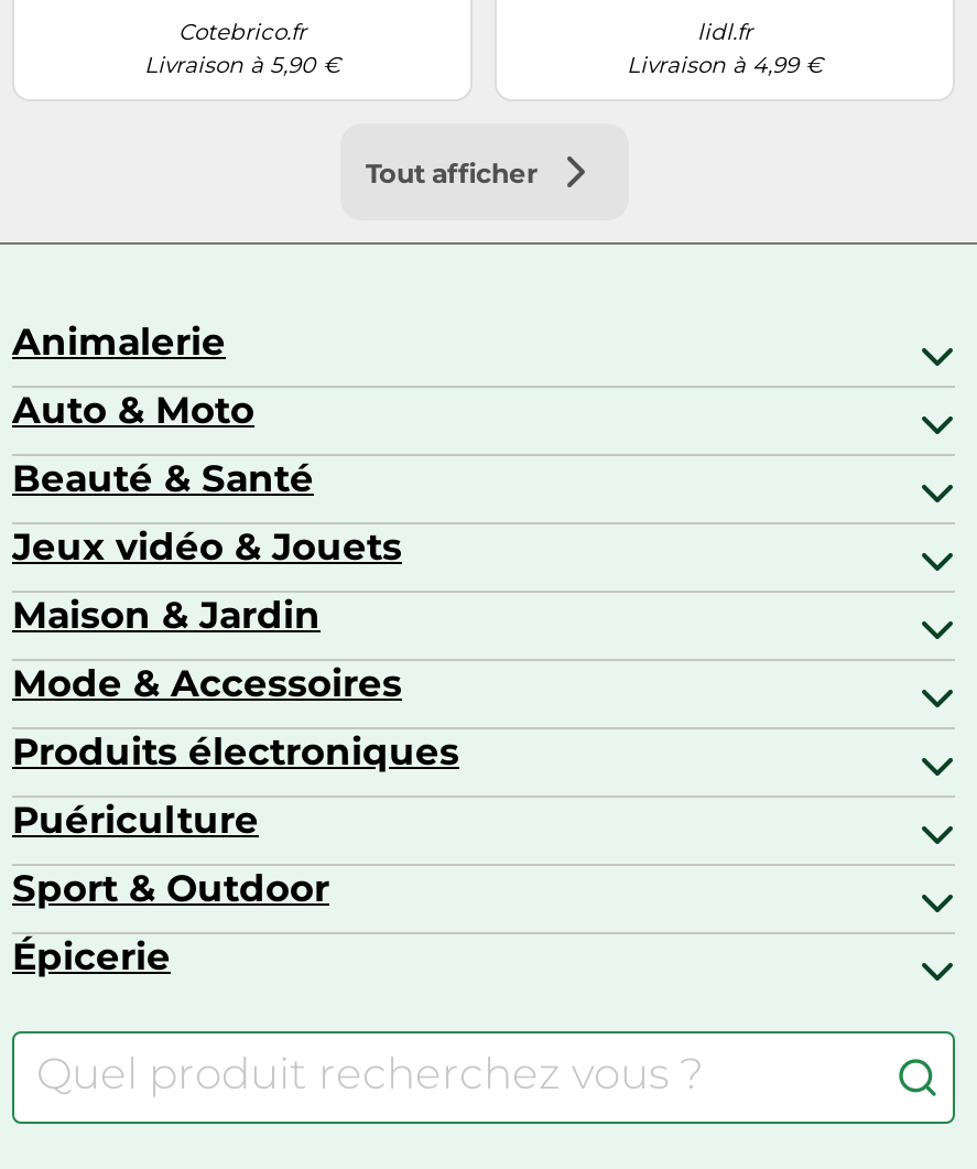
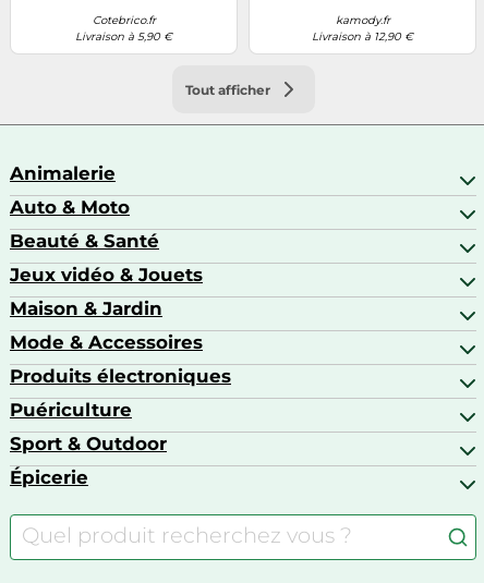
[627,19,823,80] lidl.fr | Livraison à 4,99 € -> [312,14,413,44] kamody.fr | Livraison à 12,90 €

